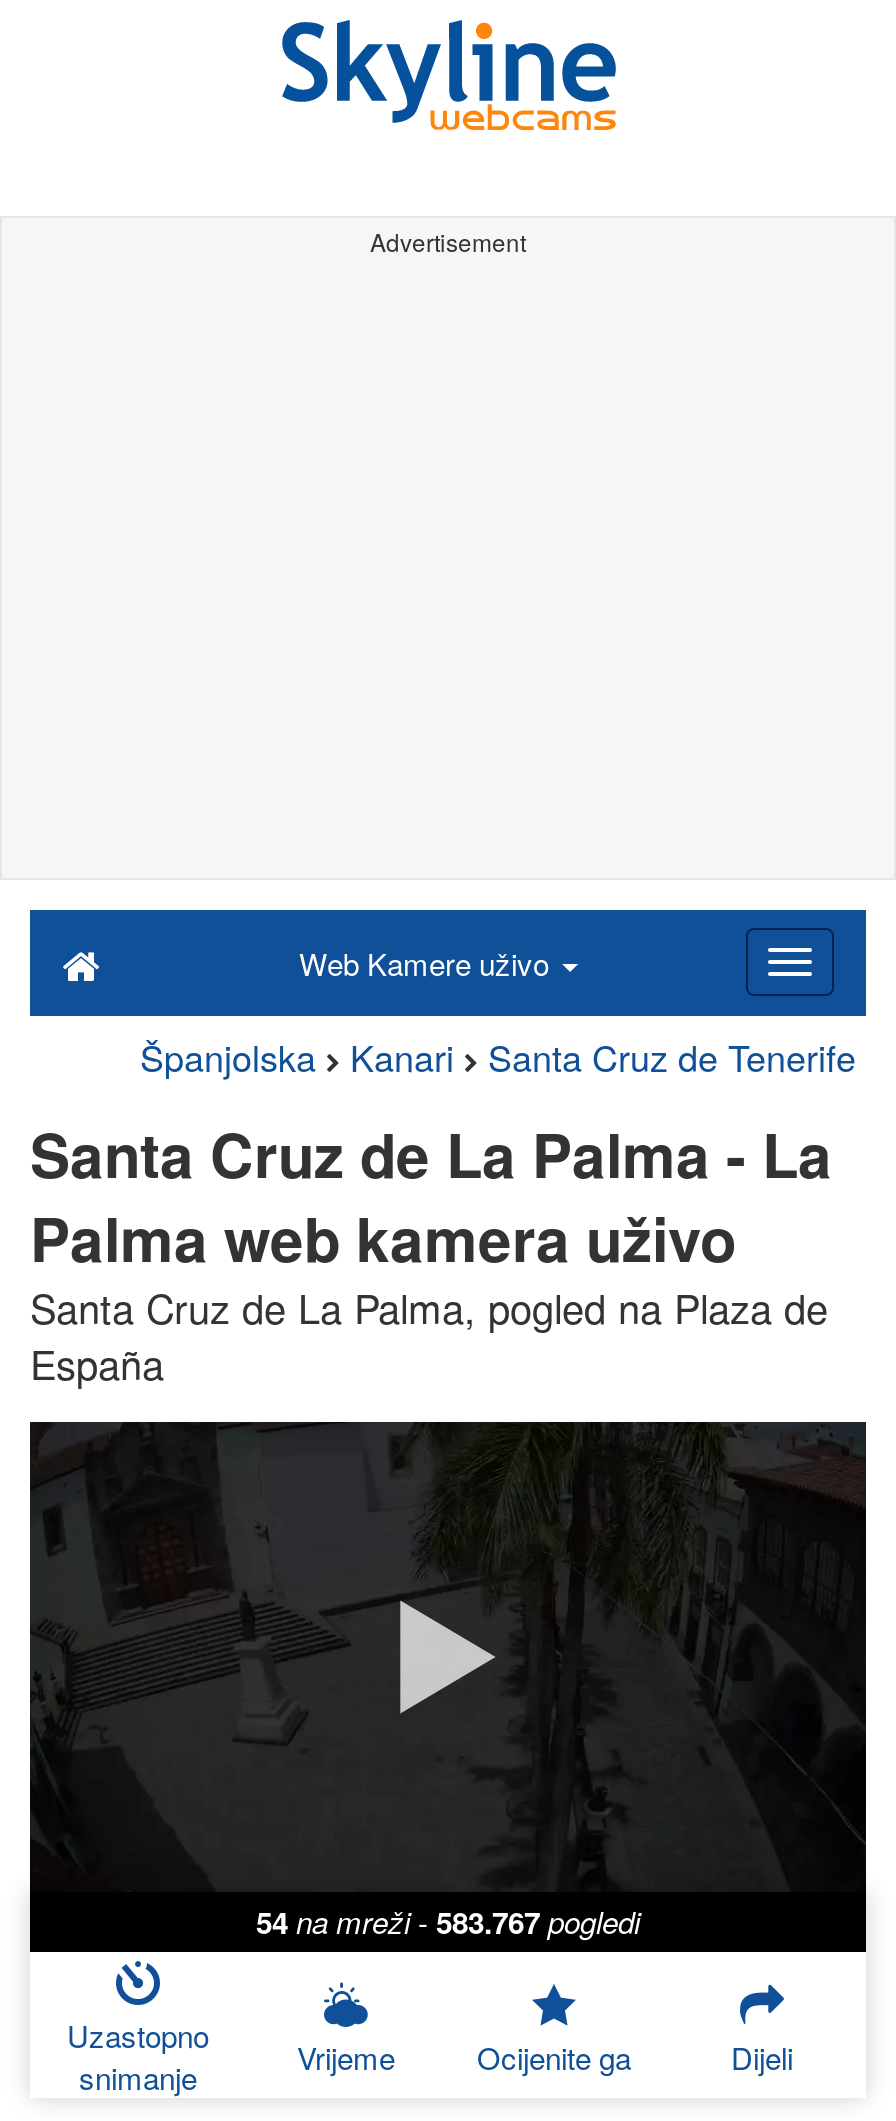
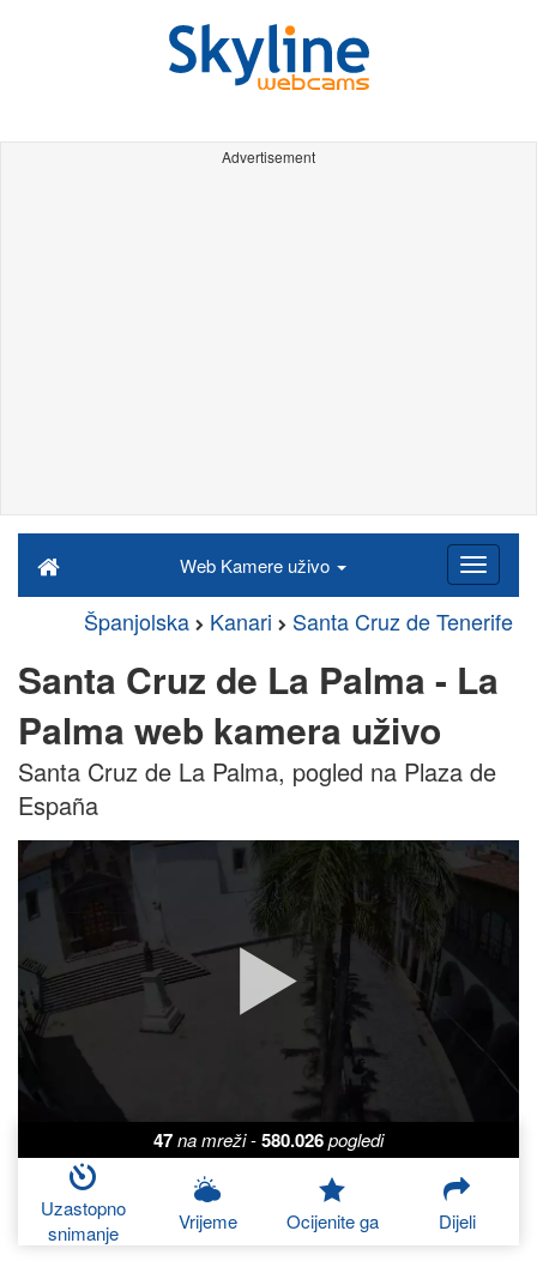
[256,1900,640,1944] 54 na mreži - 583.767 pogledi -> [153,1127,384,1153] 47 na mreži - 580.026 pogledi

